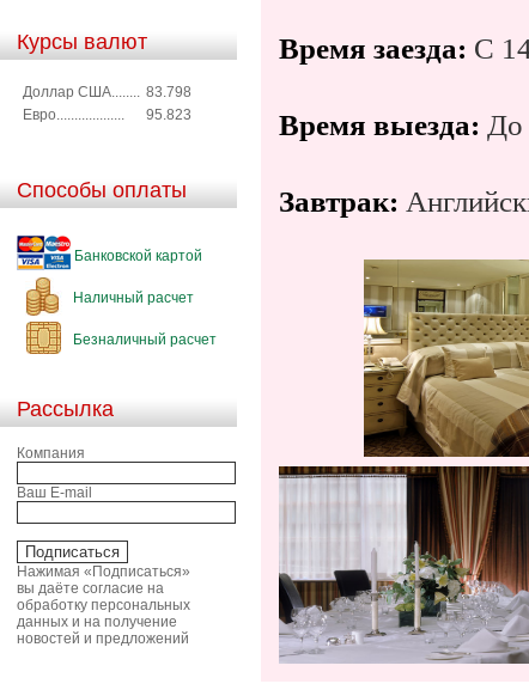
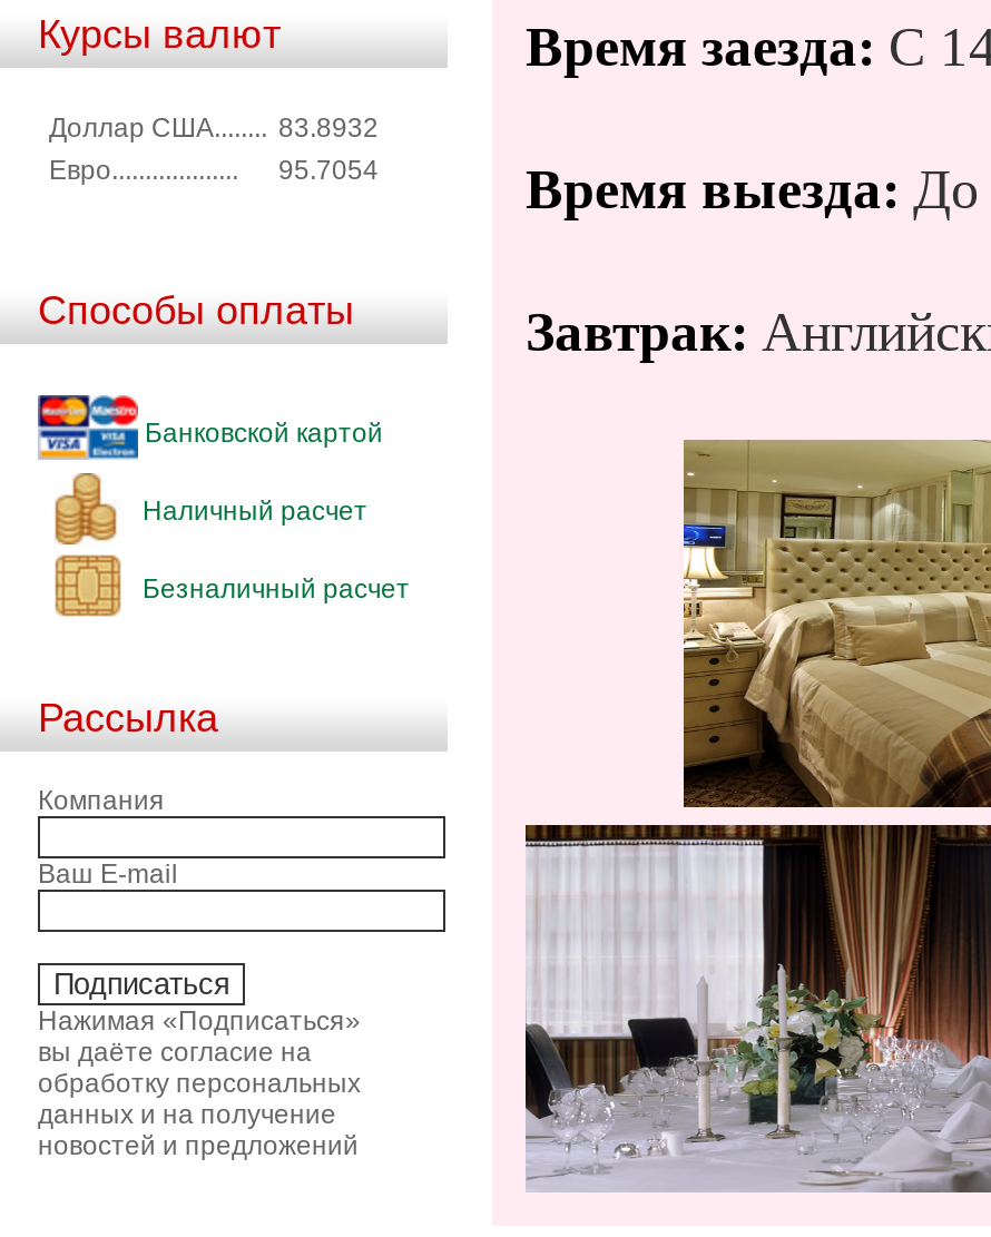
[23,84,191,100] Доллар США........ 83.798 -> [49,112,379,143] Доллар США........ 83.8932
[23,106,191,123] Евро................... 95.823 -> [49,155,379,186] Евро................... 95.7054

